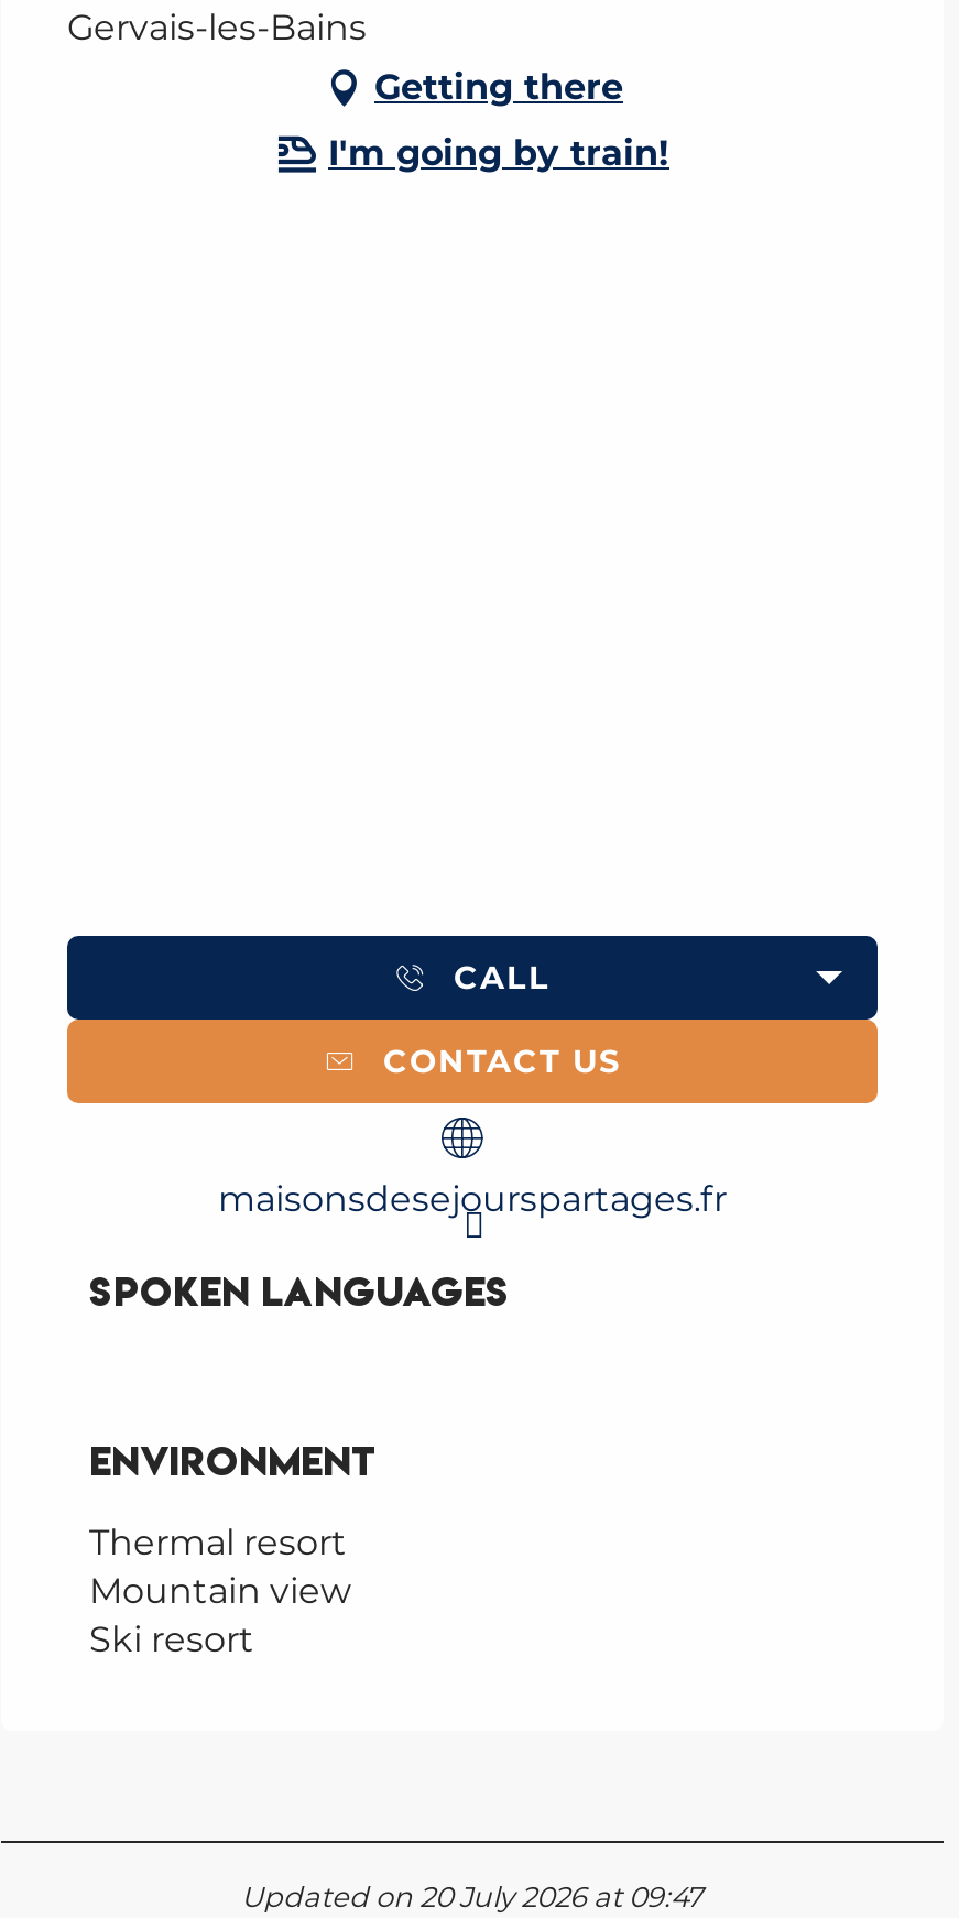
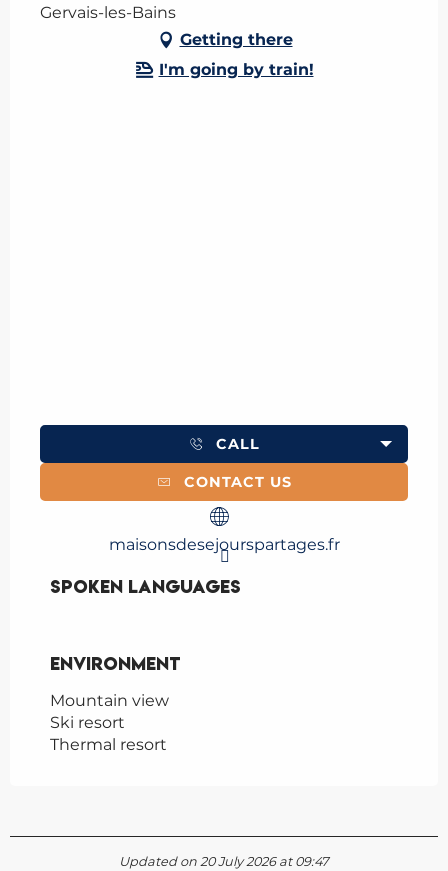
moved [89,1523,347,1564] -> [50,735,167,754]: Thermal resort
moved [89,1571,351,1661] -> [50,691,169,732]: Mountain view | Ski resort

